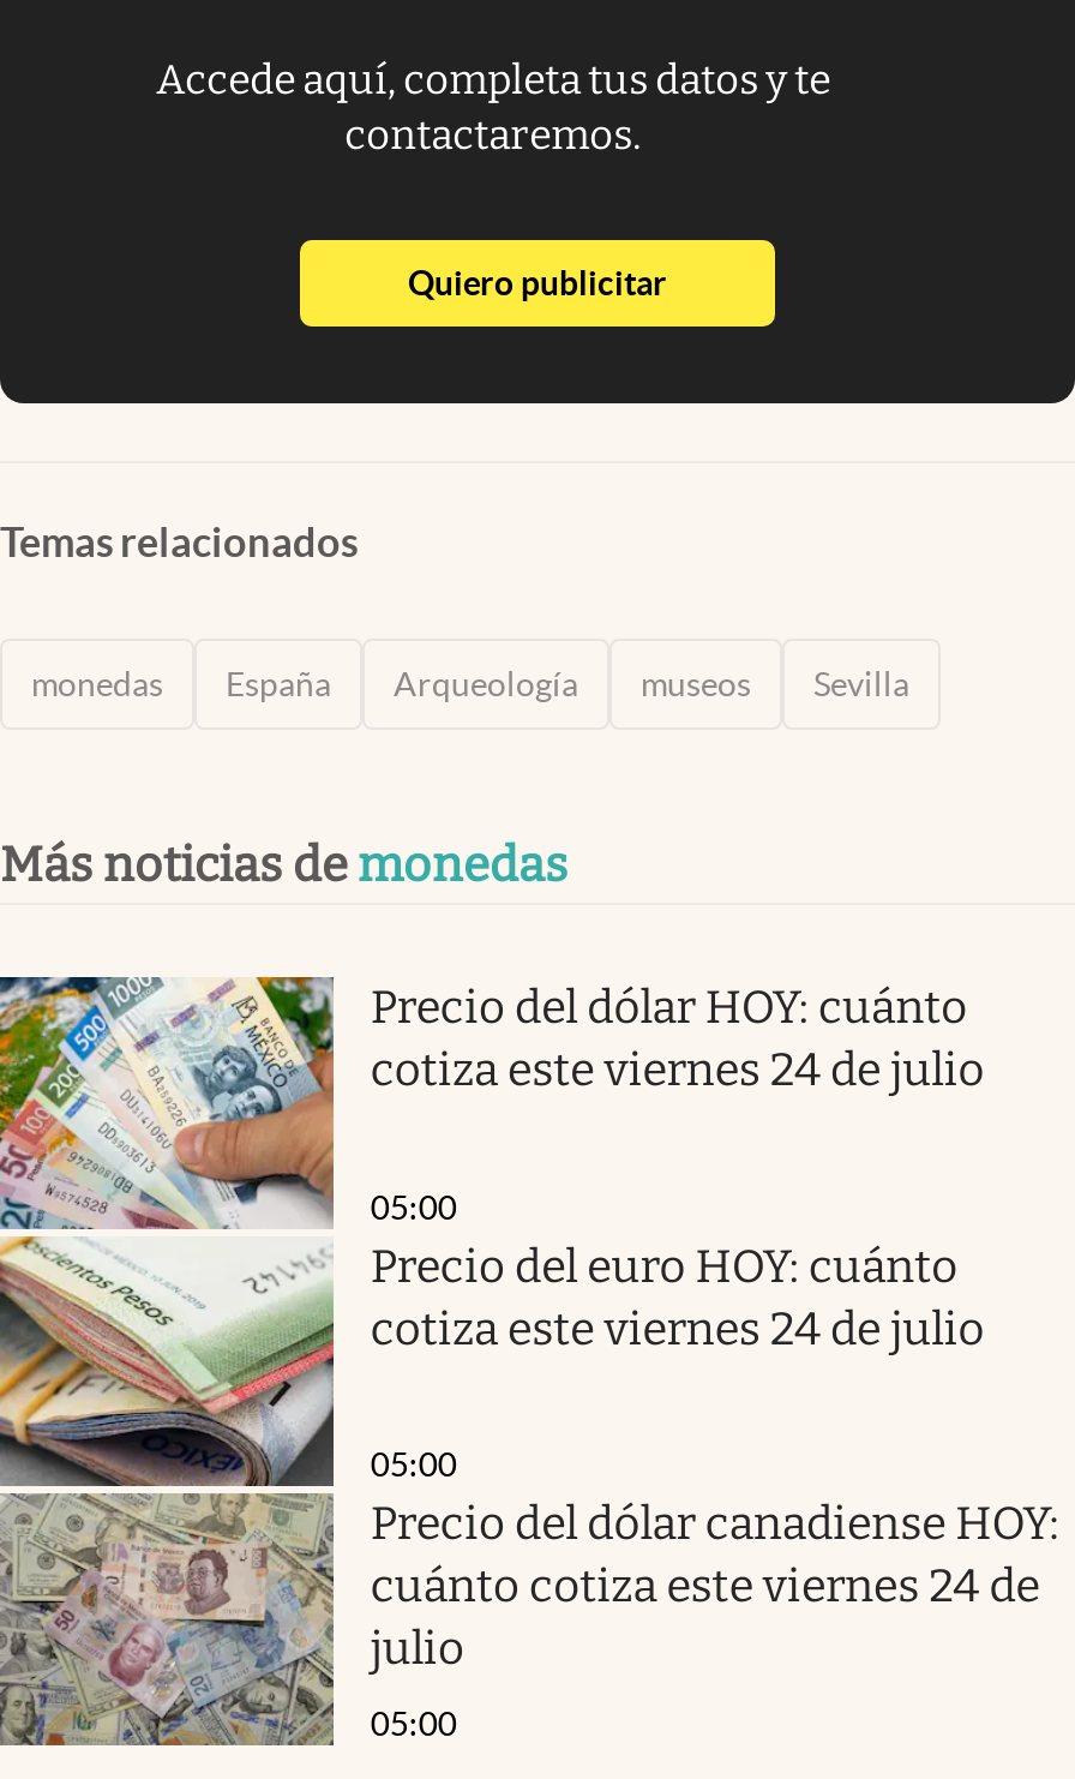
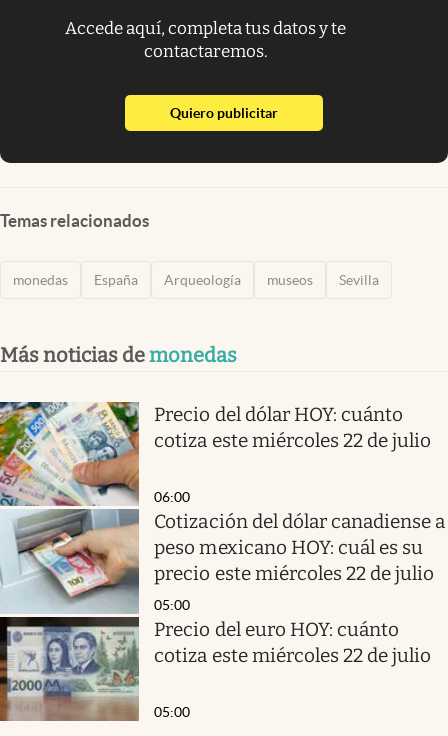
[370,1042,985,1097] cotiza este viernes 24 de julio -> [154,429,445,585] cotiza este miércoles 22 de julio | 06:00 | Cotización del dólar canadiense a | peso mexicano HOY: cuál es su | precio este miércoles 22 de julio
moved [370,1187,958,1293] -> [154,597,399,641]: 05:00 | Precio del euro HOY: cuánto
[7,1208,1059,1748] [image] | cotiza este viernes 24 de julio | 05:00 | Precio del dólar canadiense HOY: | cuánto cotiza este viernes 24 de | julio -> [3,508,431,722] [image] | cotiza este miércoles 22 de julio

